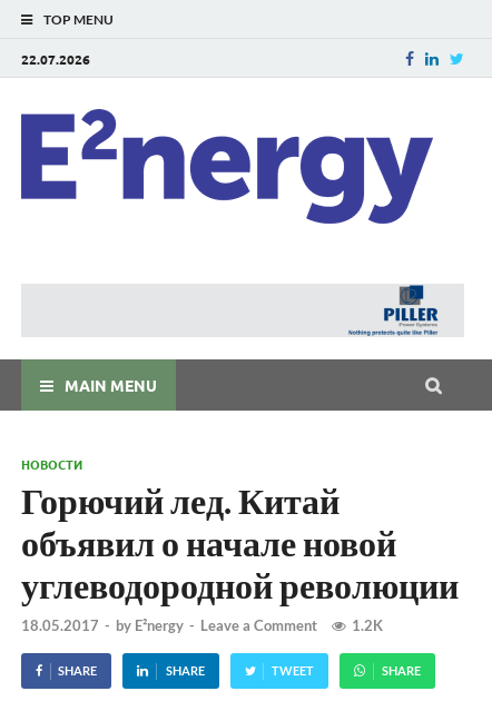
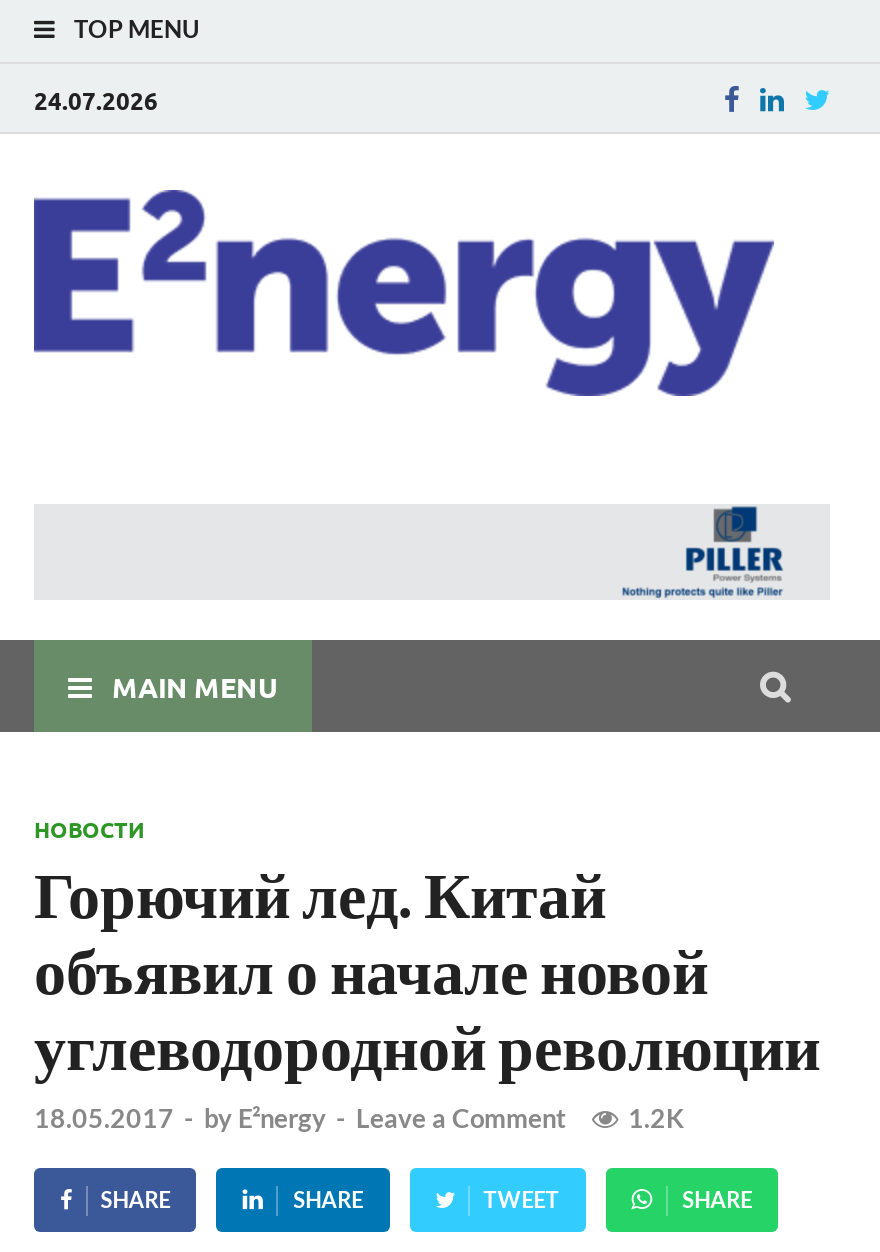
[21,50,90,67] 22.07.2026 -> [34,83,158,115] 24.07.2026

